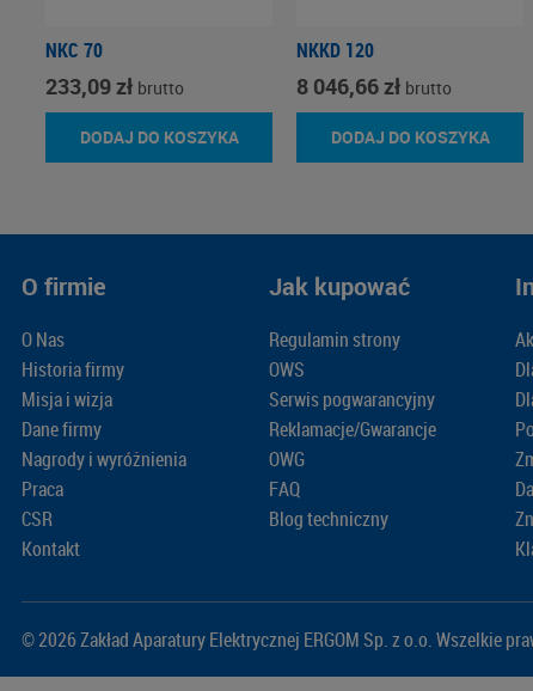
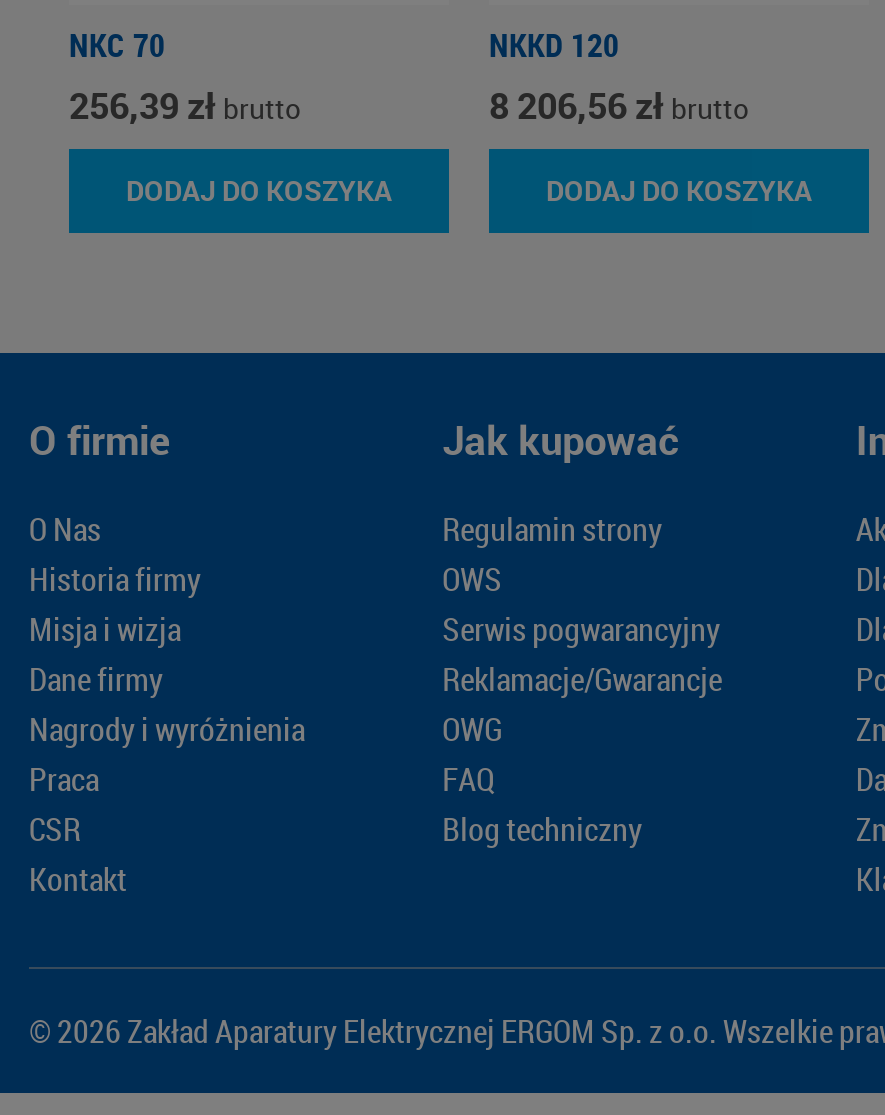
[45,72,184,101] 233,09 zł brutto -> [69,82,301,130] 256,39 zł brutto
[296,72,452,101] 8 046,66 zł brutto -> [489,82,749,130] 8 206,56 zł brutto

